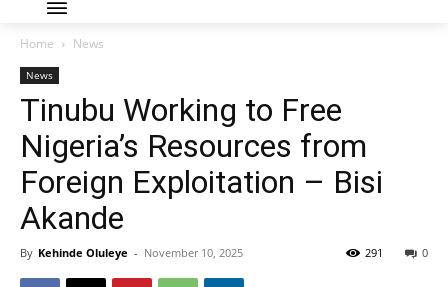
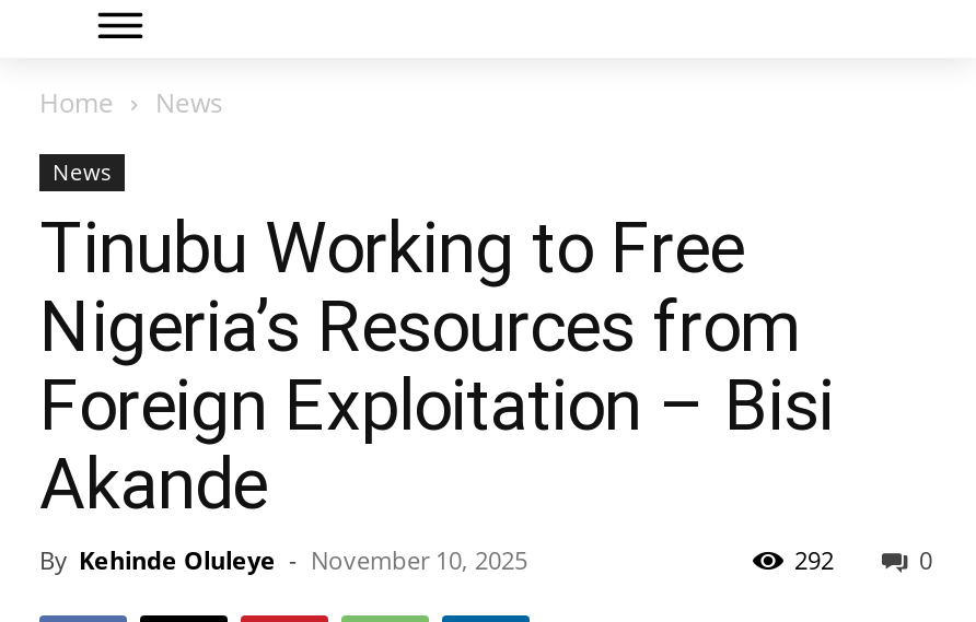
[365,245,383,260] 291 -> [794,543,834,576] 292

